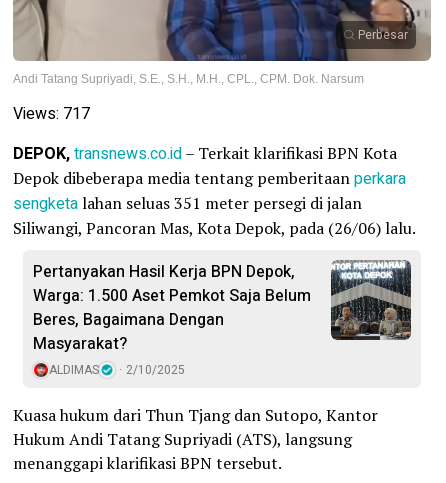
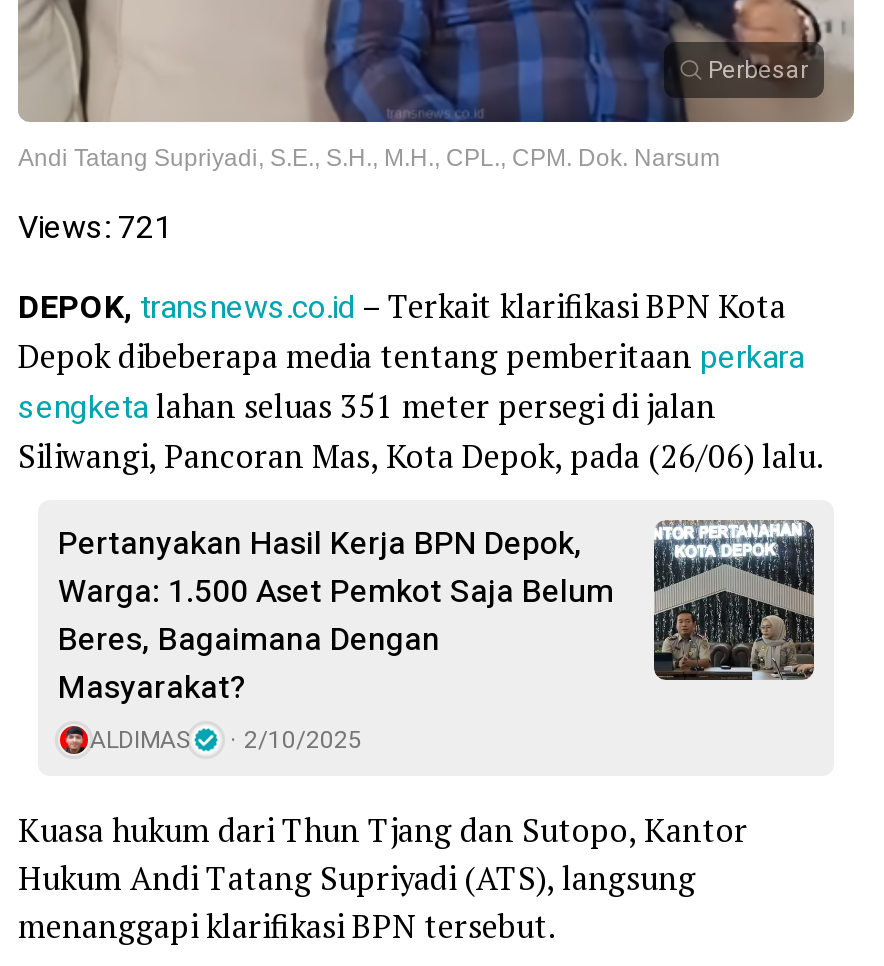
[13,102,90,126] Views: 717 -> [18,204,172,252] Views: 721

